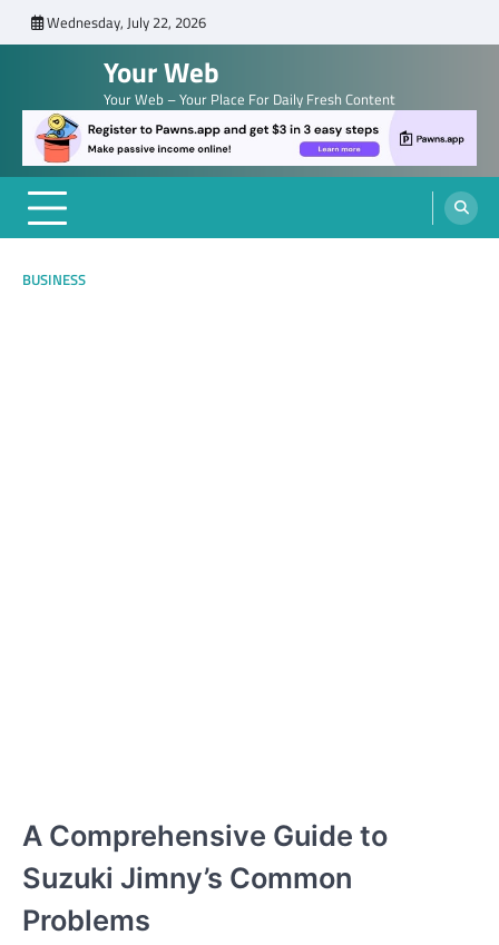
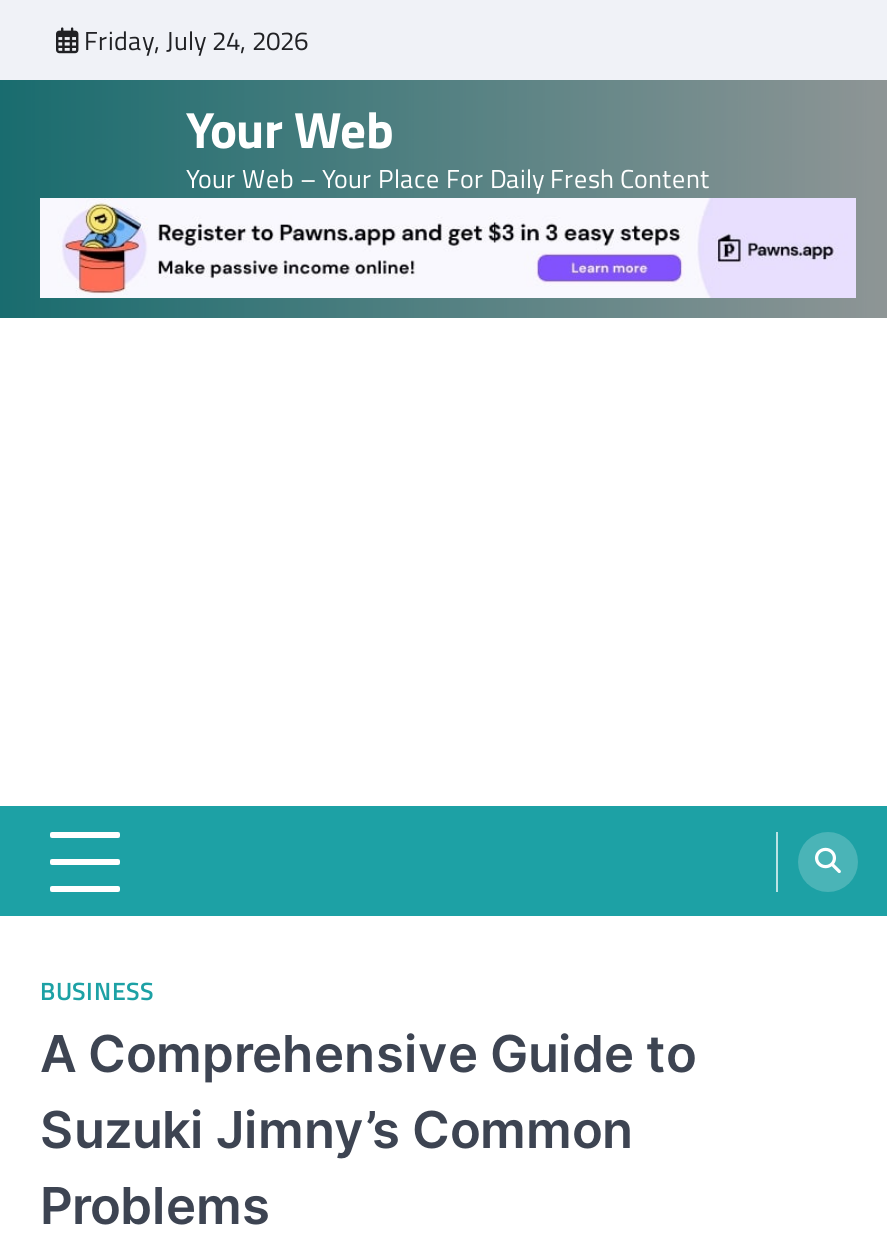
[47,11,206,33] Wednesday, July 22, 2026 -> [84,20,308,60] Friday, July 24, 2026
moved [22,270,86,291] -> [40,973,154,1011]: BUSINESS

